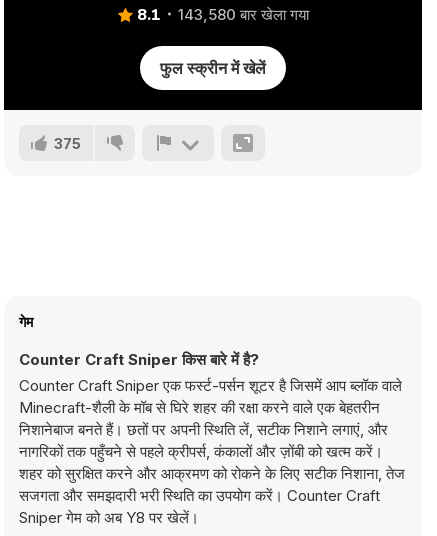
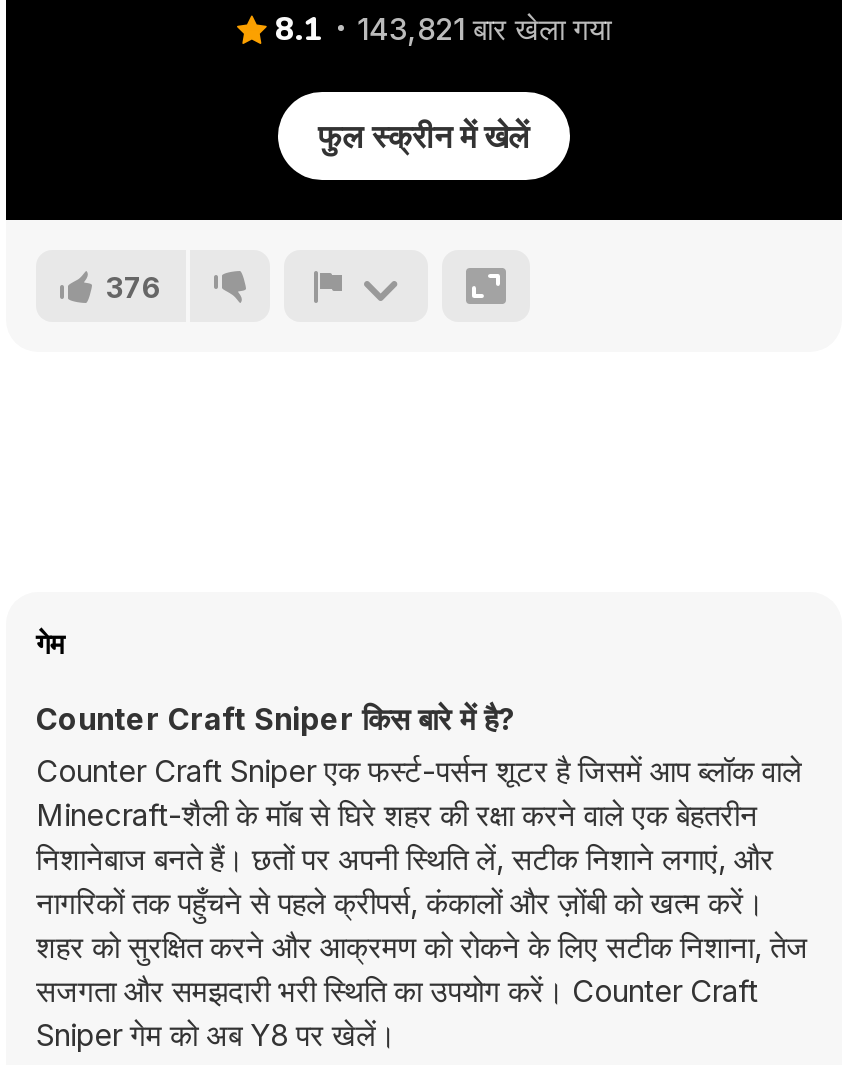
[136,4,308,26] 8.1 143,580 बार खेला गया -> [275,8,611,52] 8.1 143,821 बार खेला गया
[54,135,81,152] 375 -> [106,270,162,304] 376

